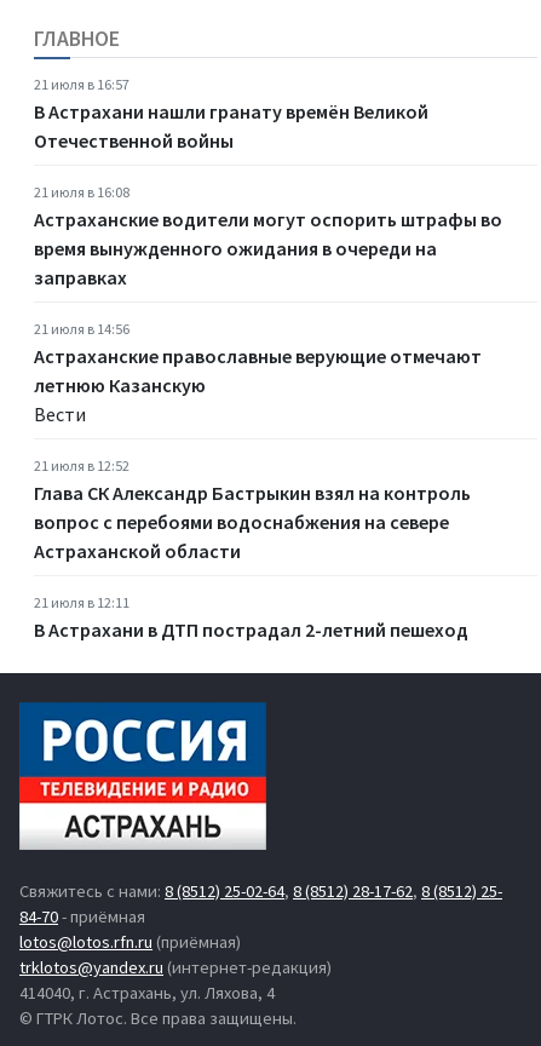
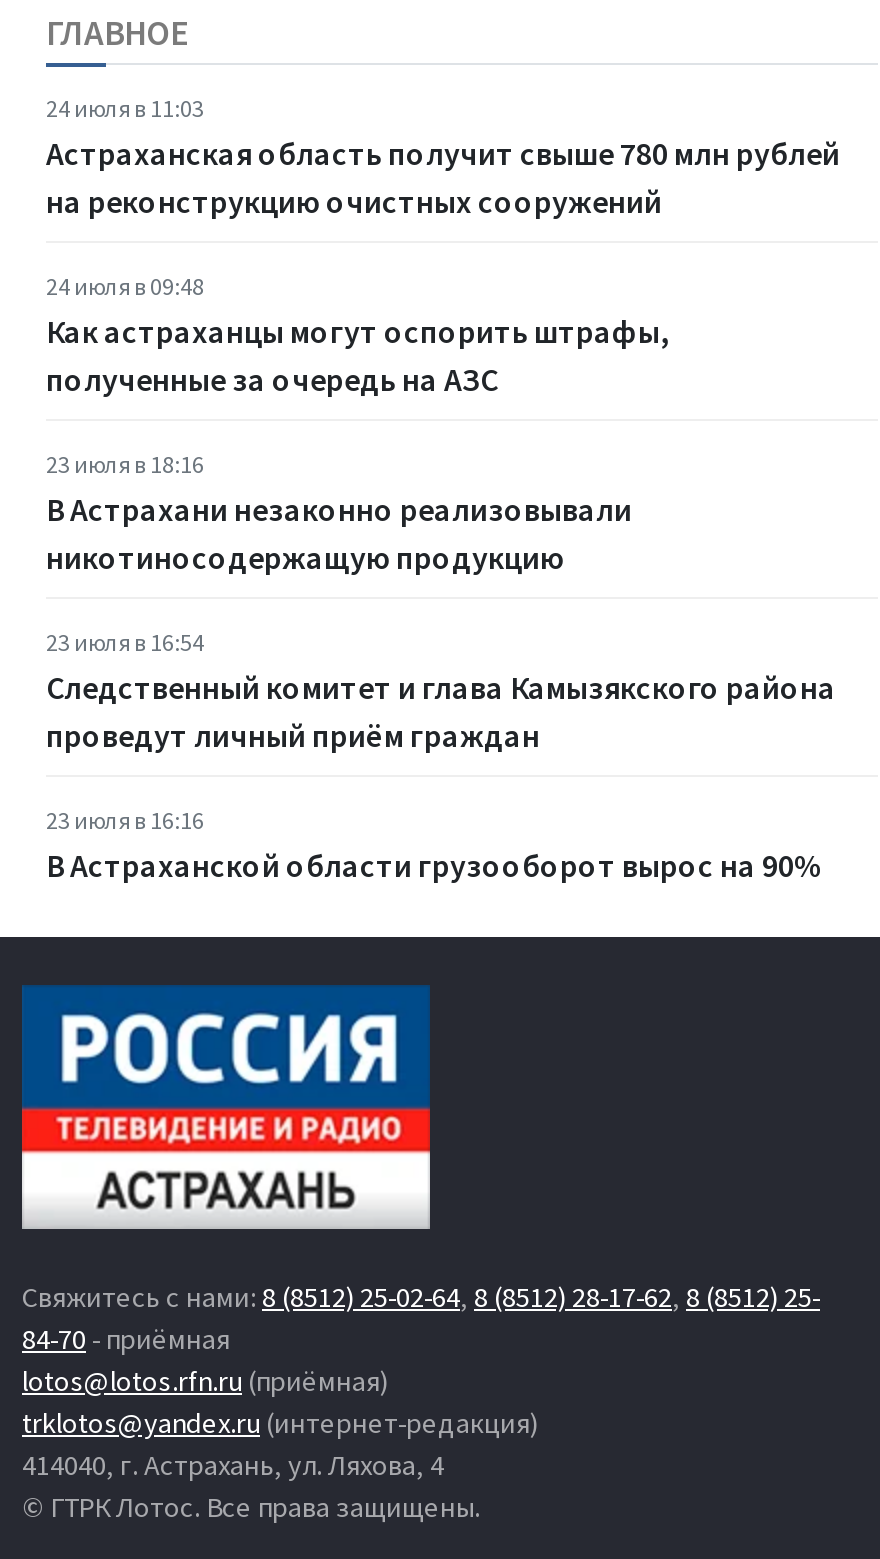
[34,75,428,152] 21 июля в 16:57 | В Астрахани нашли гранату времён Великой | Отечественной войны -> [46,92,840,220] 24 июля в 11:03 | Астраханская область получит свыше 780 млн рублей | на реконструкцию очистных сооружений
[34,182,502,289] 21 июля в 16:08 | Астраханские водители могут оспорить штрафы во | время вынужденного ожидания в очереди на | заправках -> [46,270,670,398] 24 июля в 09:48 | Как астраханцы могут оспорить штрафы, | полученные за очередь на АЗС
[34,319,482,426] 21 июля в 14:56 | Астраханские православные верующие отмечают | летнюю Казанскую | Вести -> [46,448,632,576] 23 июля в 18:16 | В Астрахани незаконно реализовывали | никотиносодержащую продукцию
[34,456,471,562] 21 июля в 12:52 | Глава СК Александр Бастрыкин взял на контроль | вопрос с перебоями водоснабжения на севере | Астраханской области -> [46,626,836,754] 23 июля в 16:54 | Следственный комитет и глава Камызякского района | проведут личный приём граждан
[34,593,468,641] 21 июля в 12:11 | В Астрахани в ДТП пострадал 2-летний пешеход -> [46,804,822,884] 23 июля в 16:16 | В Астраханской области грузооборот вырос на 90%

